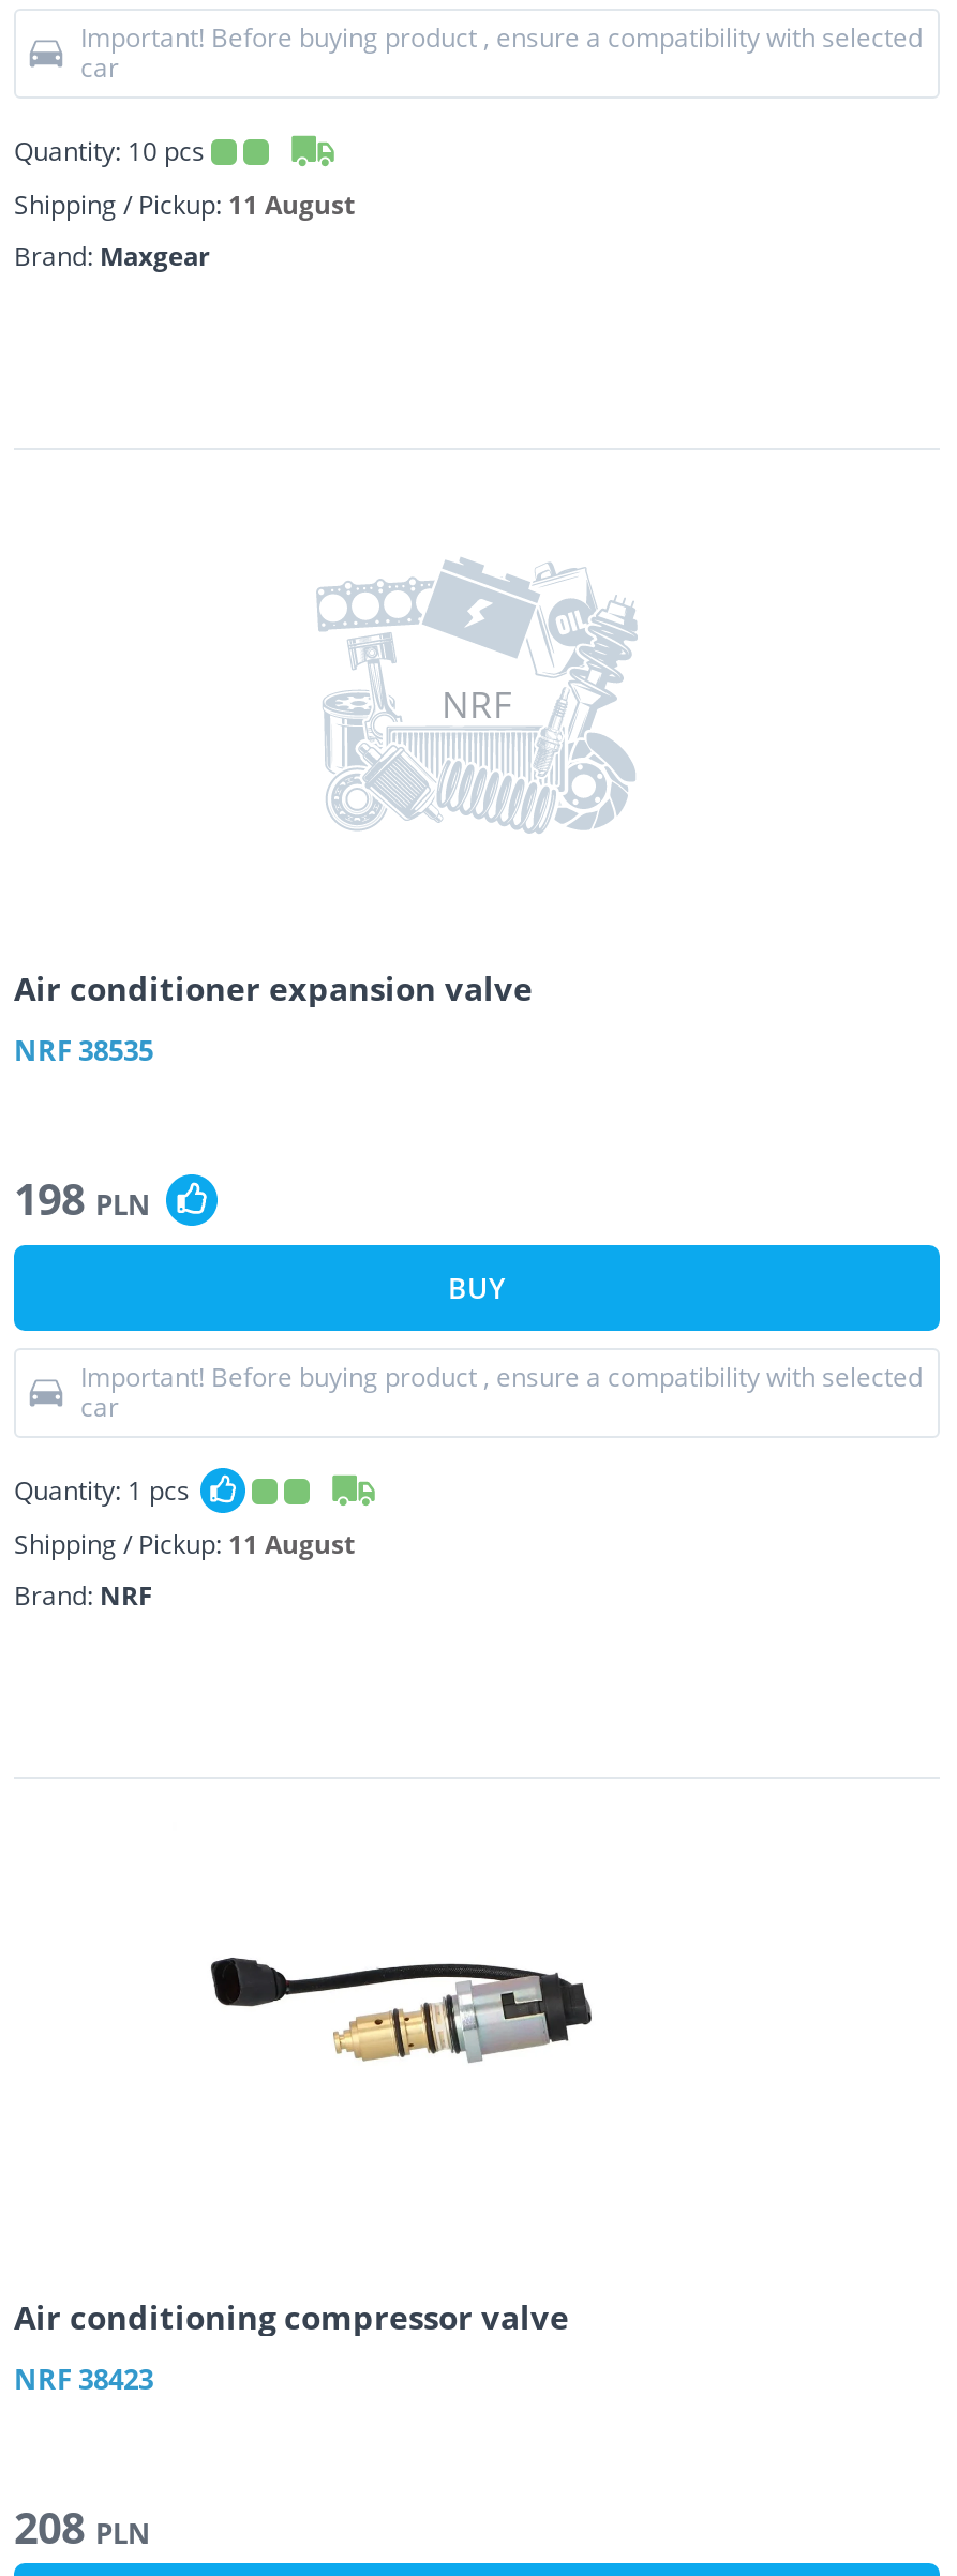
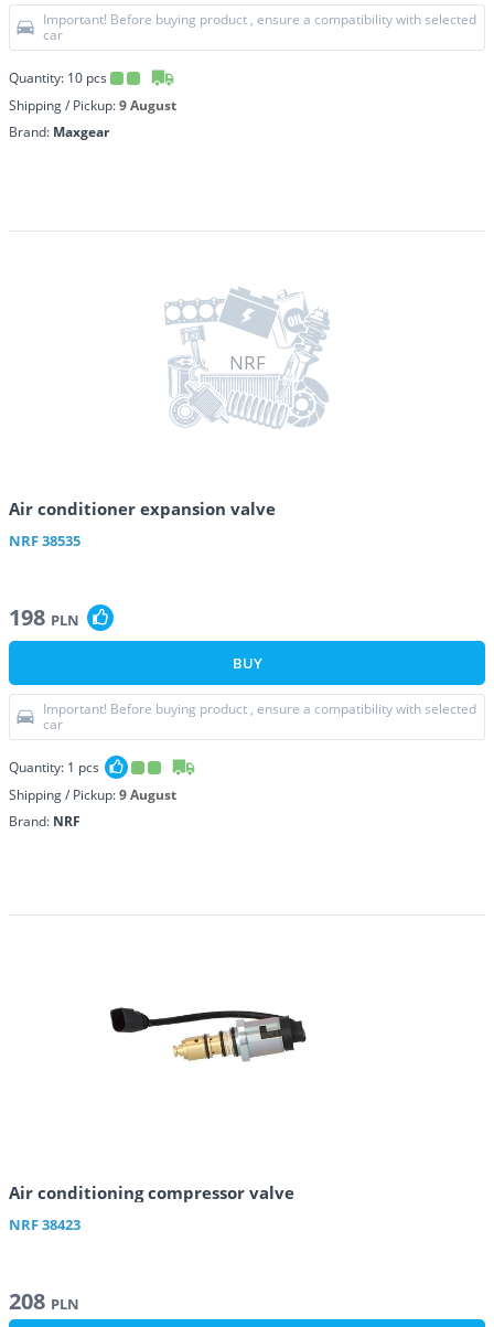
[14,186,355,223] Shipping / Pickup: 11 August -> [9,96,176,115] Shipping / Pickup: 9 August
[14,1526,355,1562] Shipping / Pickup: 11 August -> [9,785,176,804] Shipping / Pickup: 9 August

